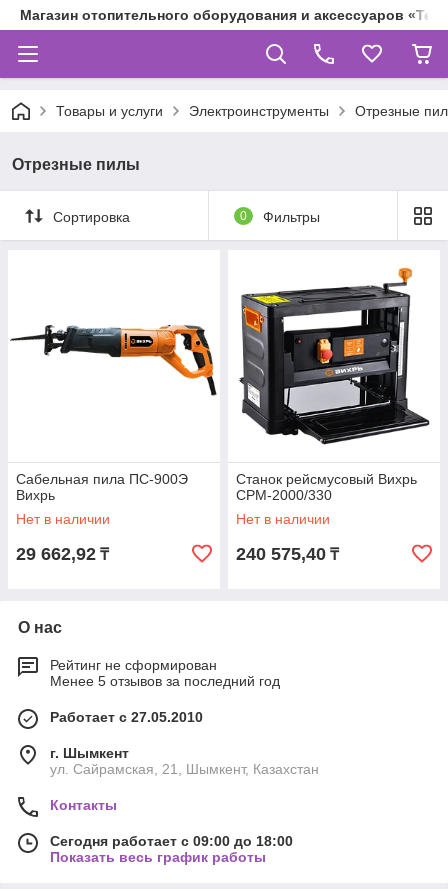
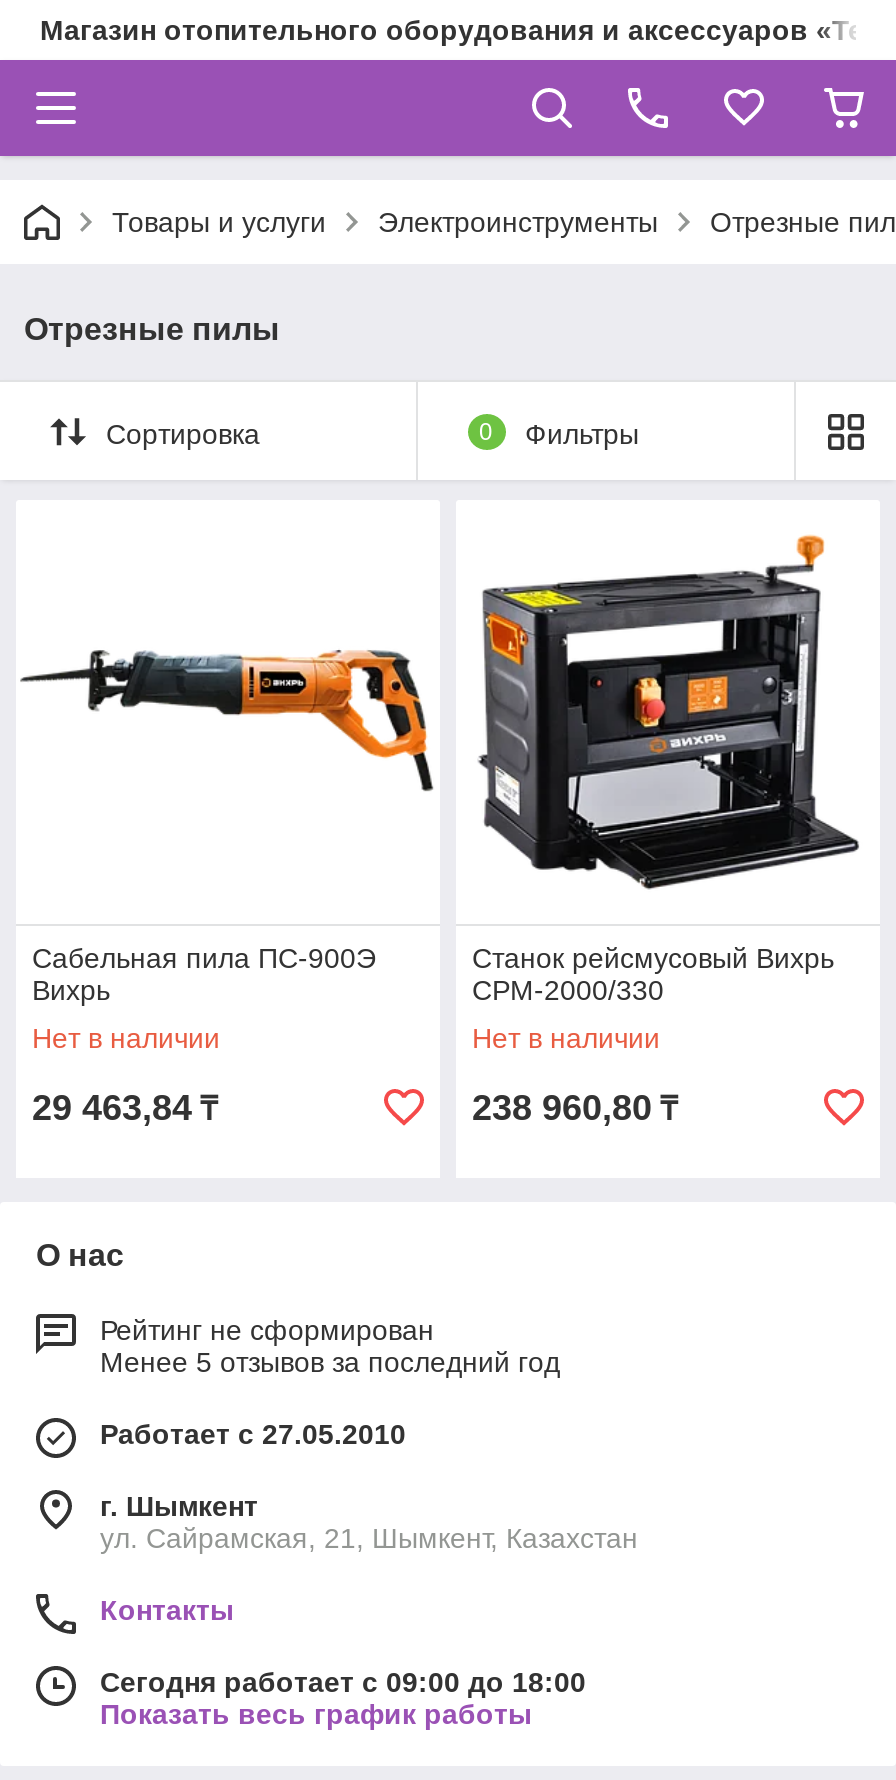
[16,544,109,564] 29 662,92 ₸ -> [32,1088,218,1128] 29 463,84 ₸
[236,544,339,564] 240 575,40 ₸ -> [472,1088,678,1128] 238 960,80 ₸

